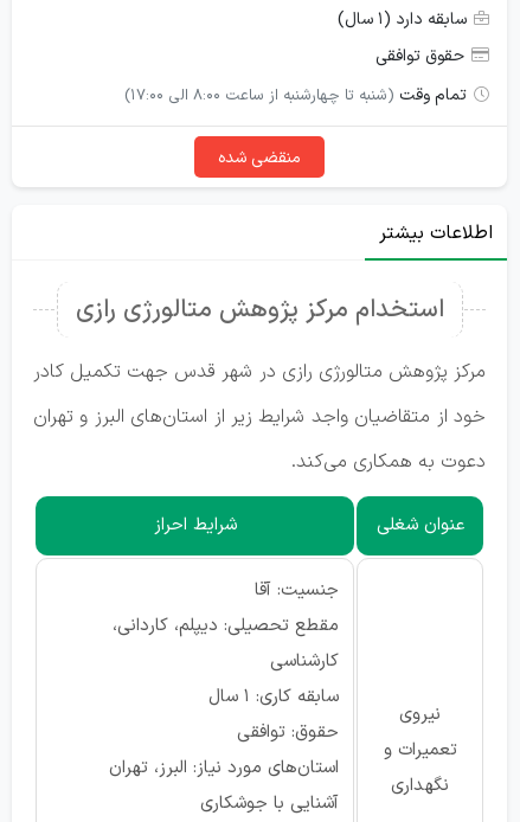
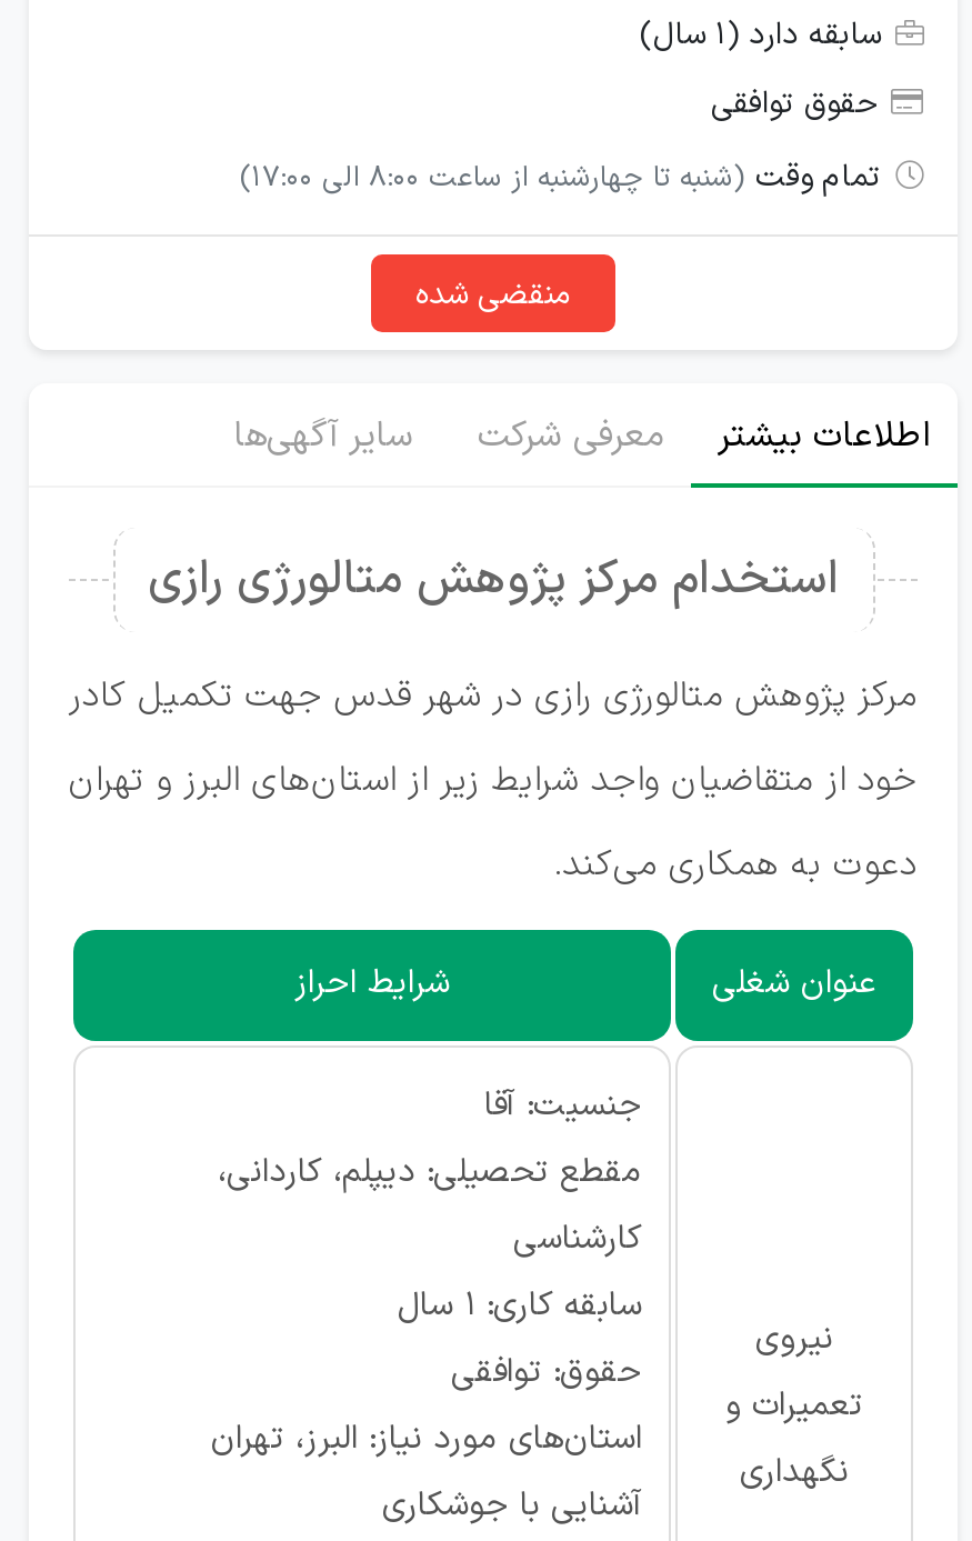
none -> [233,410,664,463] معرفی شرکت | سایر آگهی‌ها

